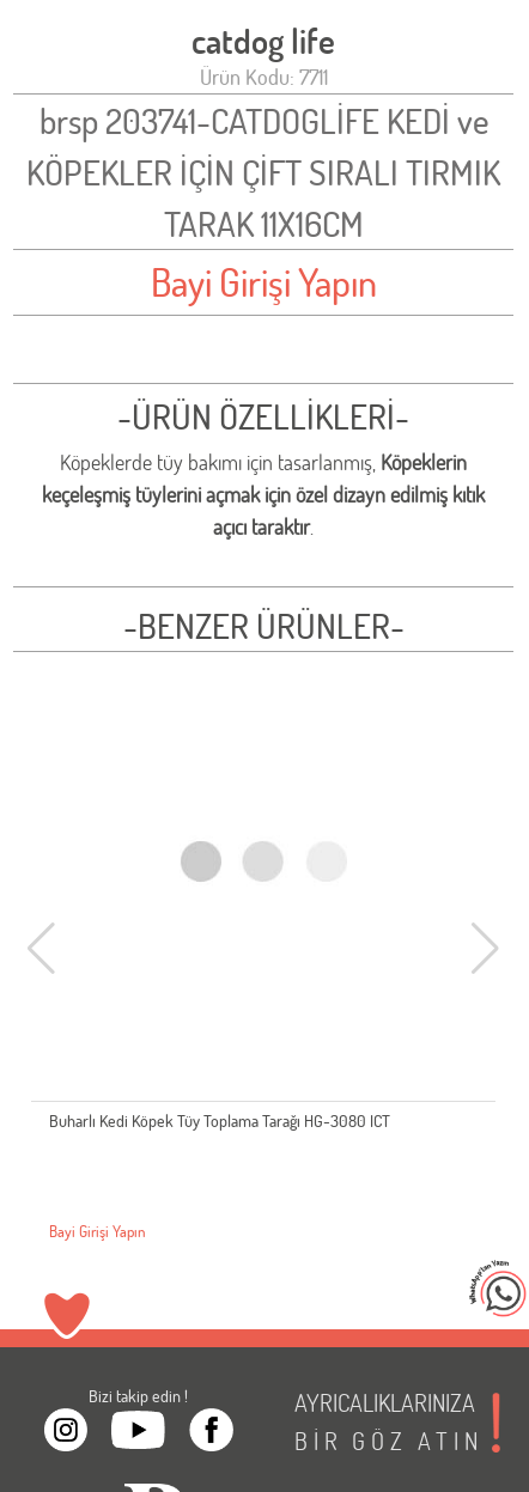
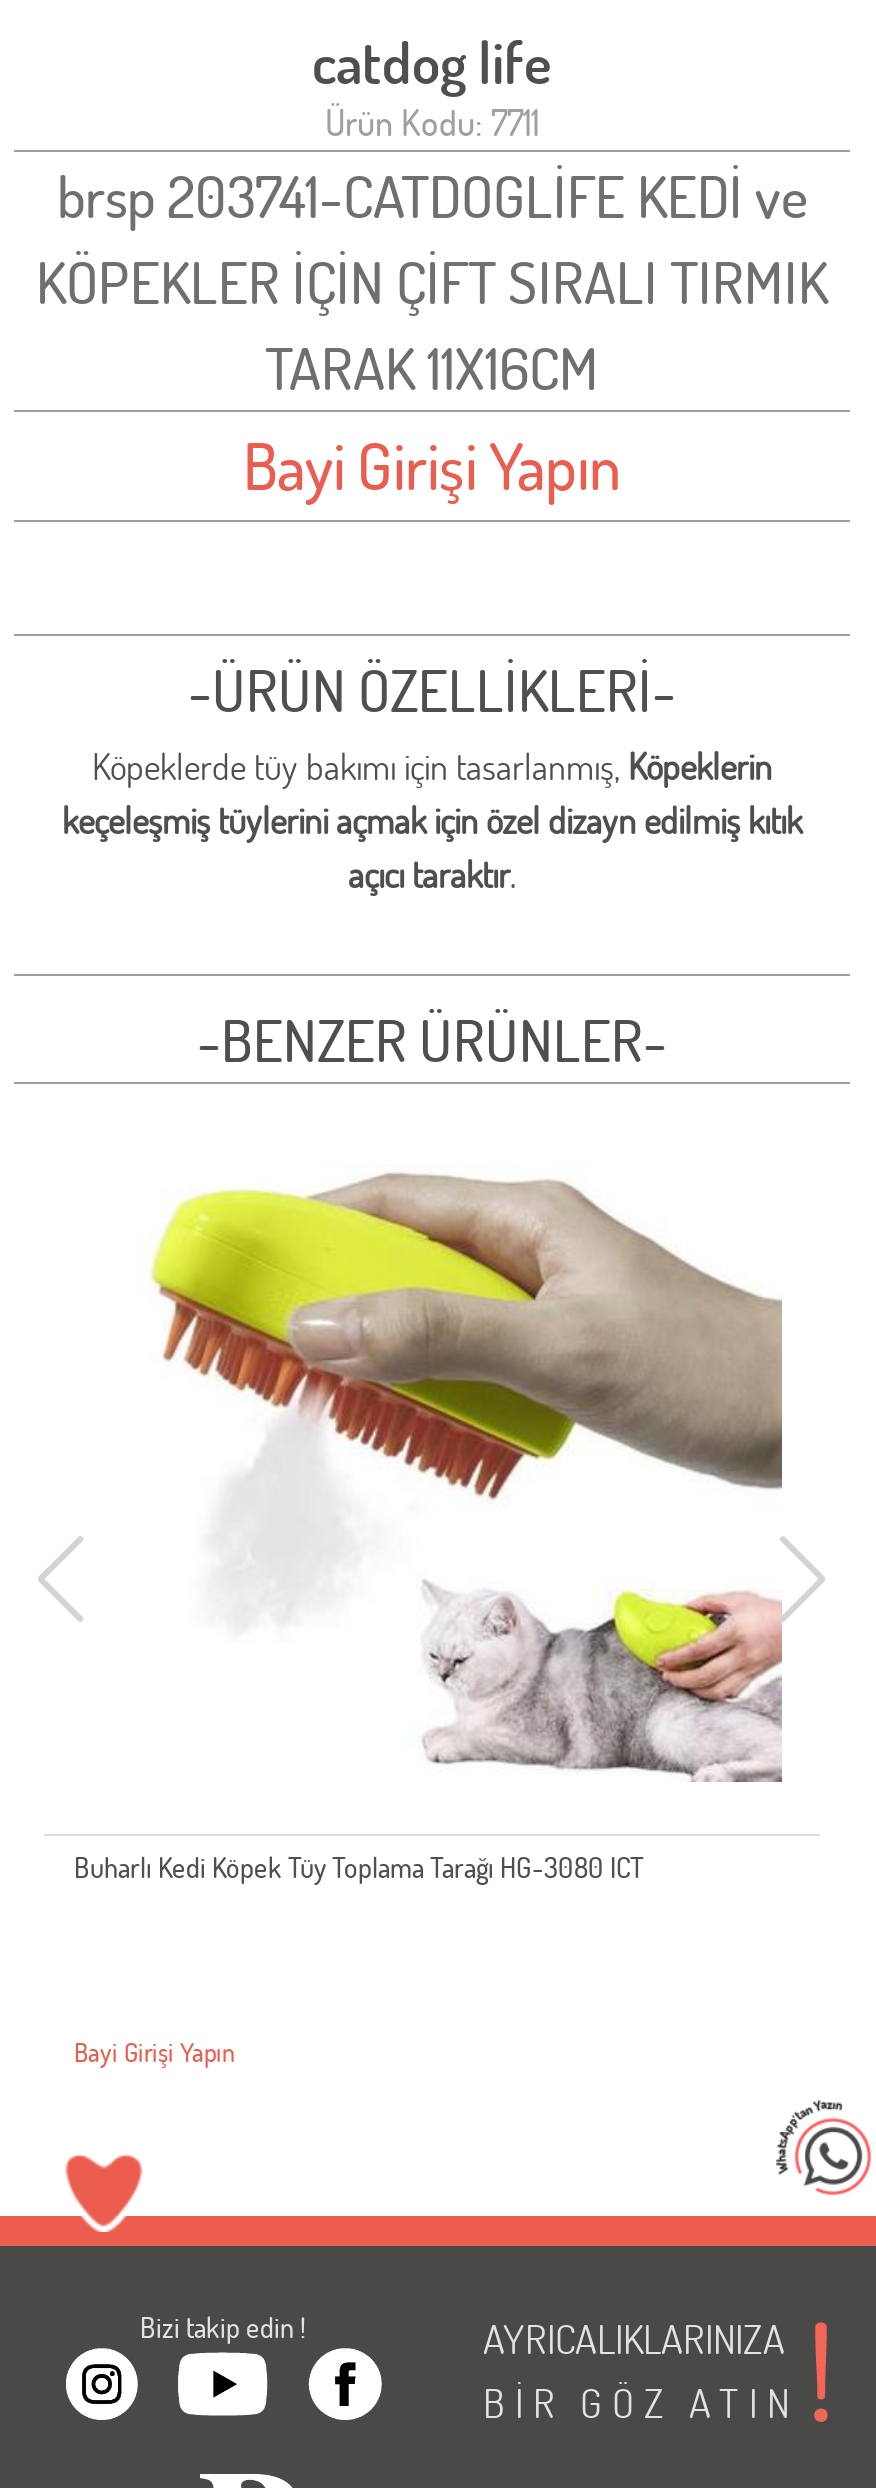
none -> [148,1172,784,1784] [image]

